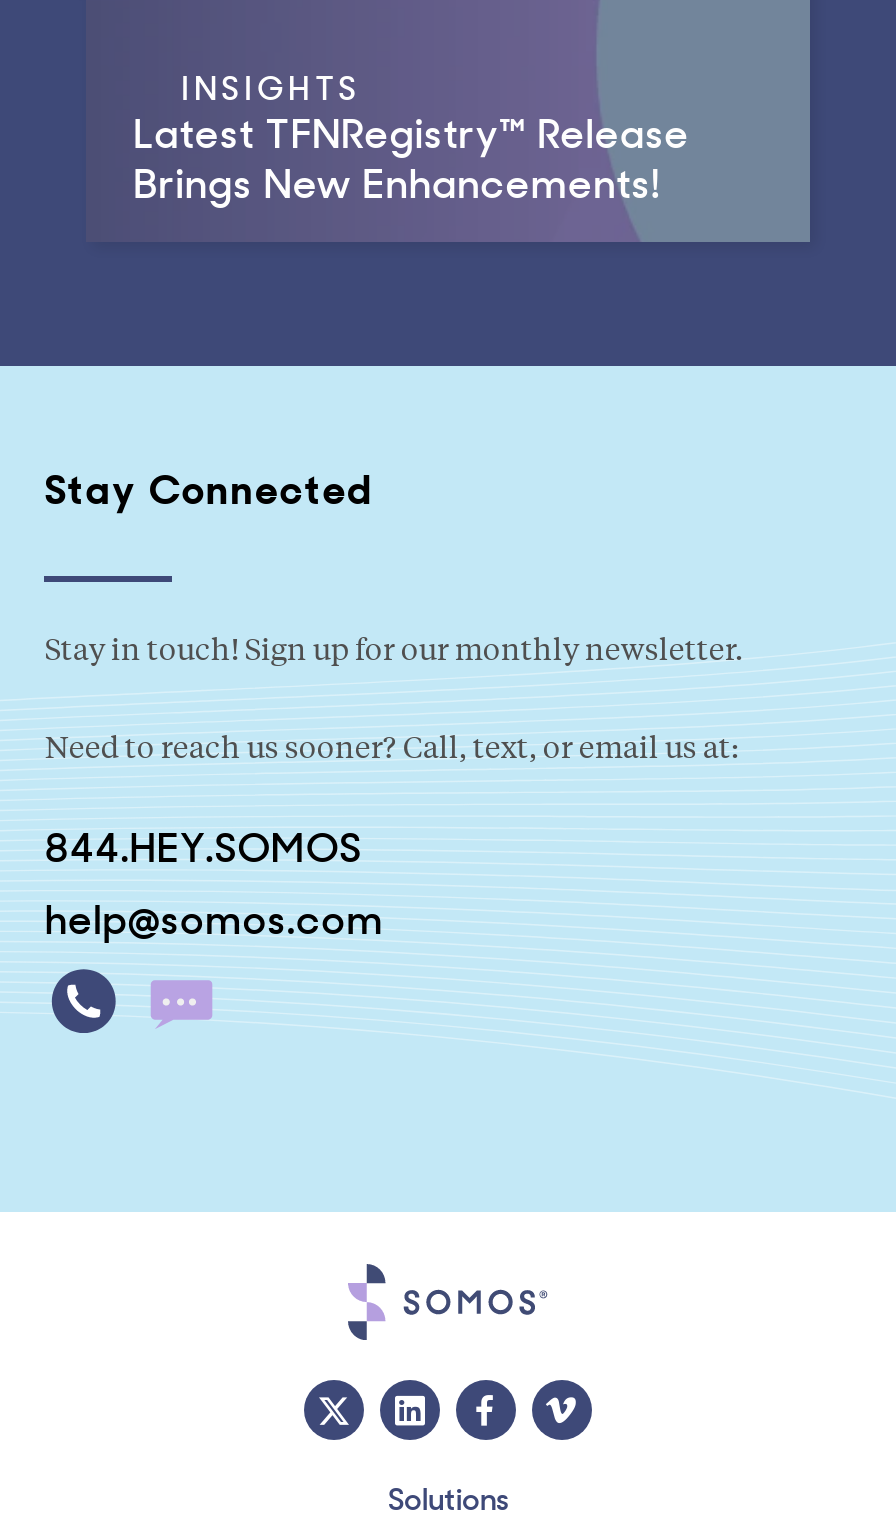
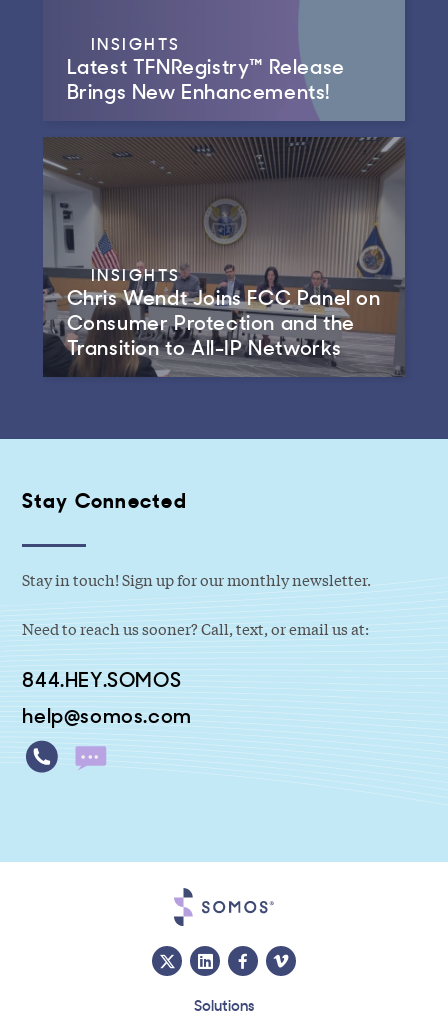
none -> [43,137,405,377] [image] | INSIGHTS | Chris Wendt Joins FCC Panel on | Consumer Protection and the | Transition to All-IP Networks

